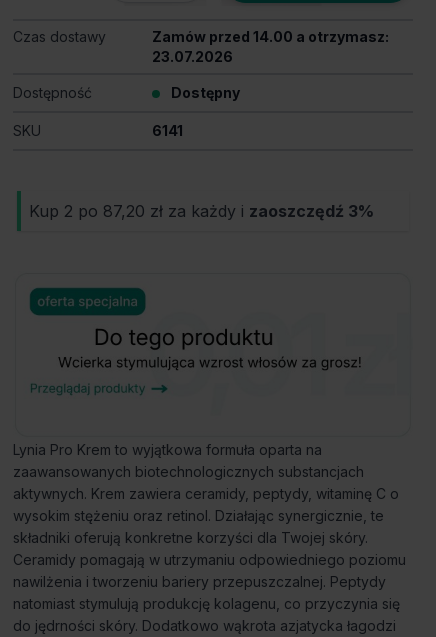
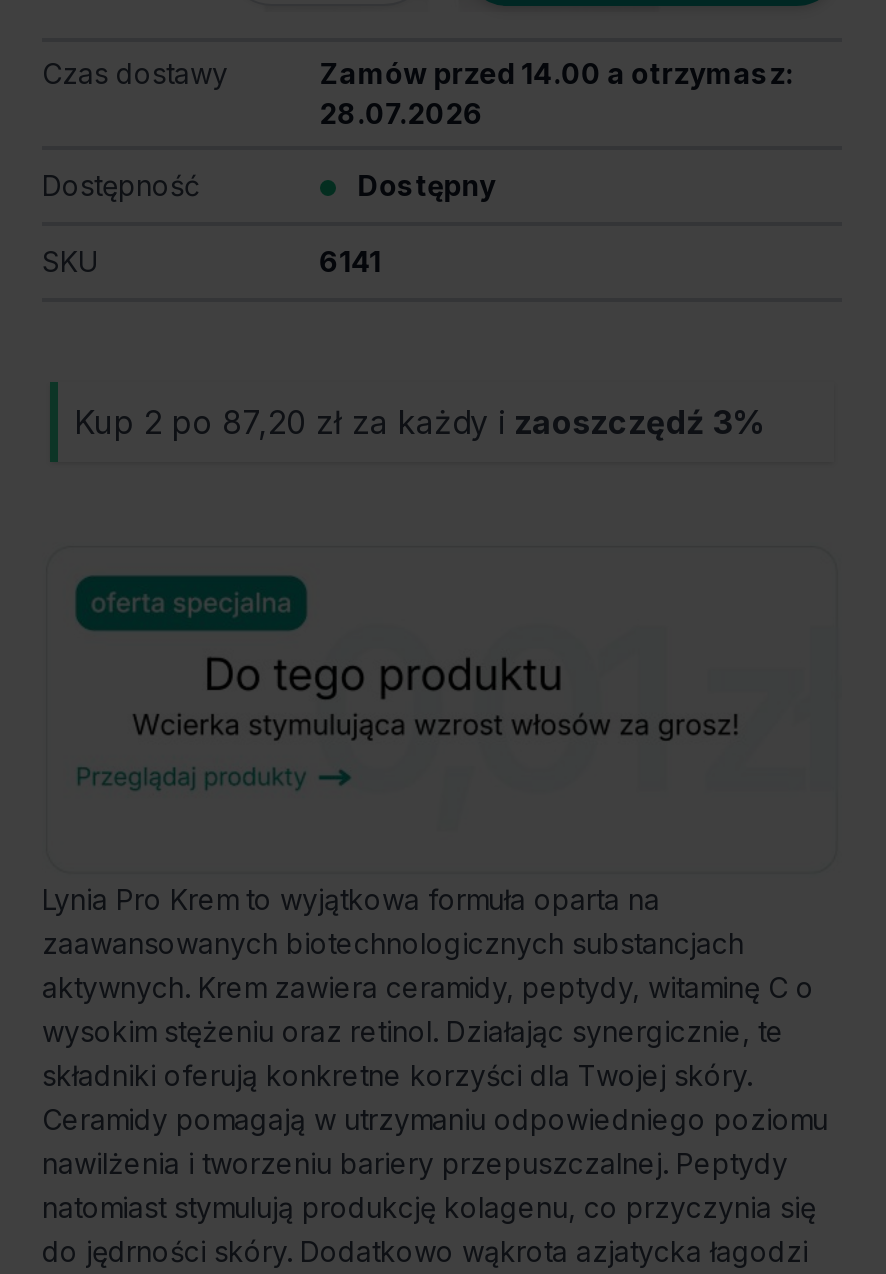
[152,48,233,65] 23.07.2026 -> [319,97,483,131] 28.07.2026

